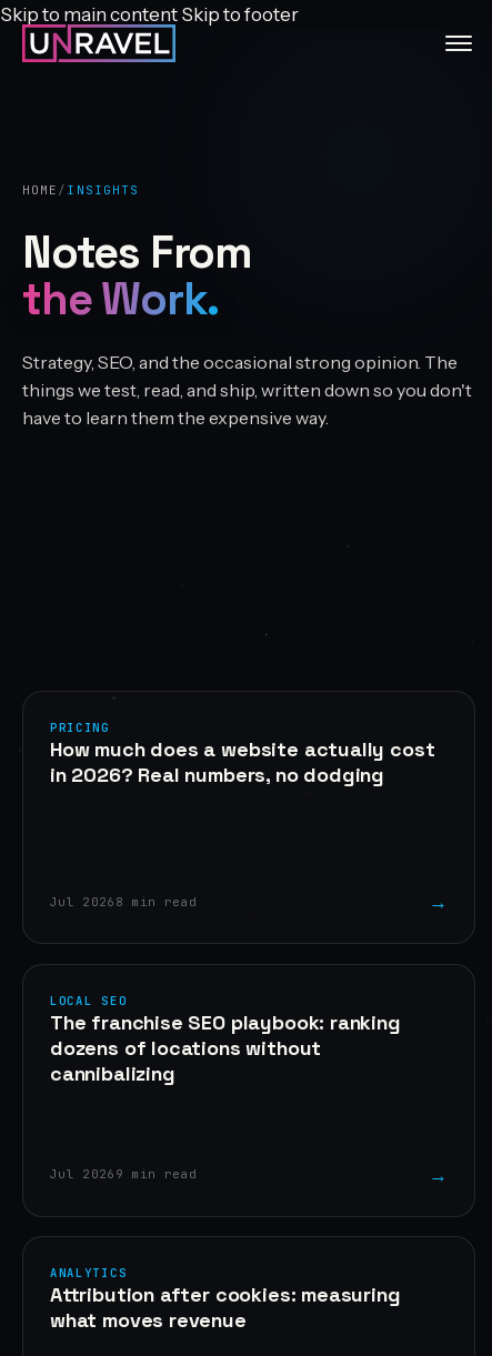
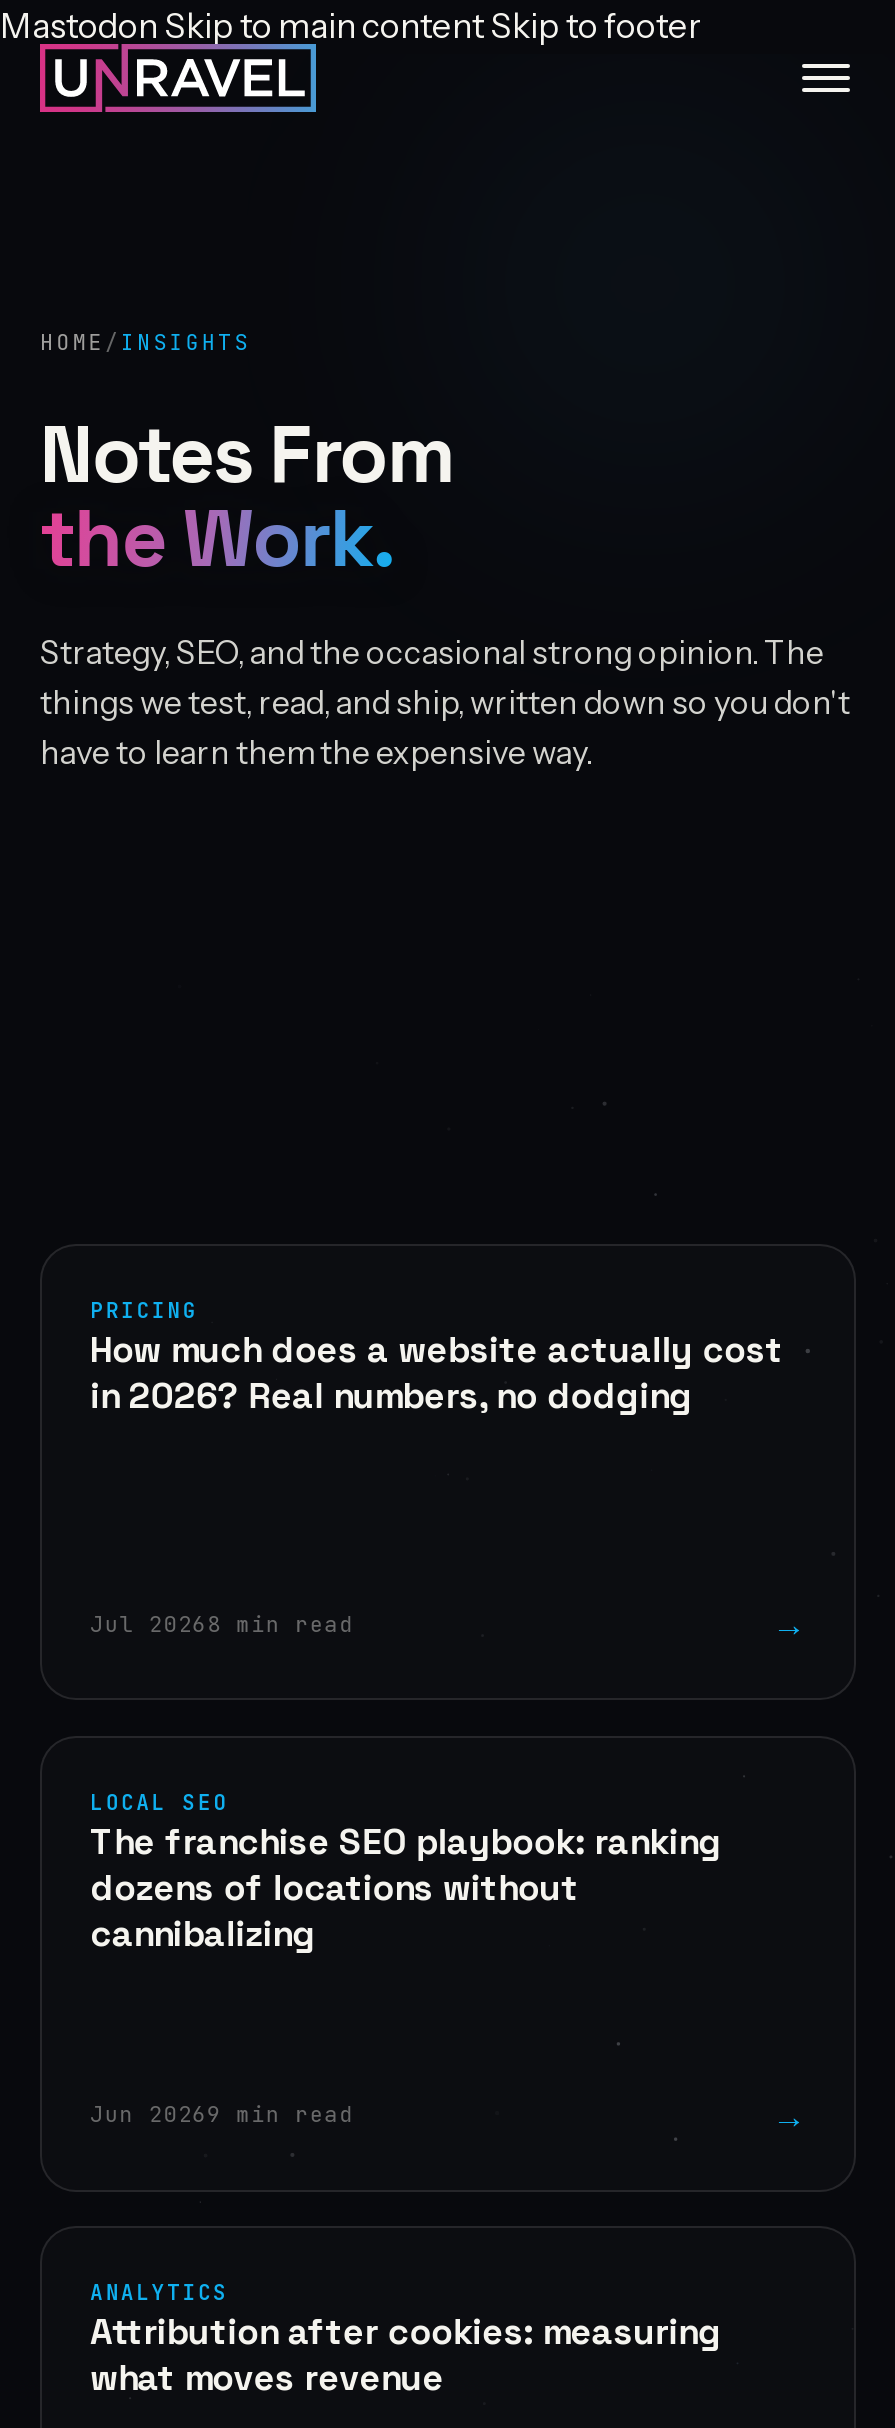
[0,3,299,26] Skip to main content Skip to footer -> [0,6,702,46] Mastodon Skip to main content Skip to footer
[50,1166,196,1182] Jul 20269 min read -> [90,2100,354,2128] Jun 20269 min read

